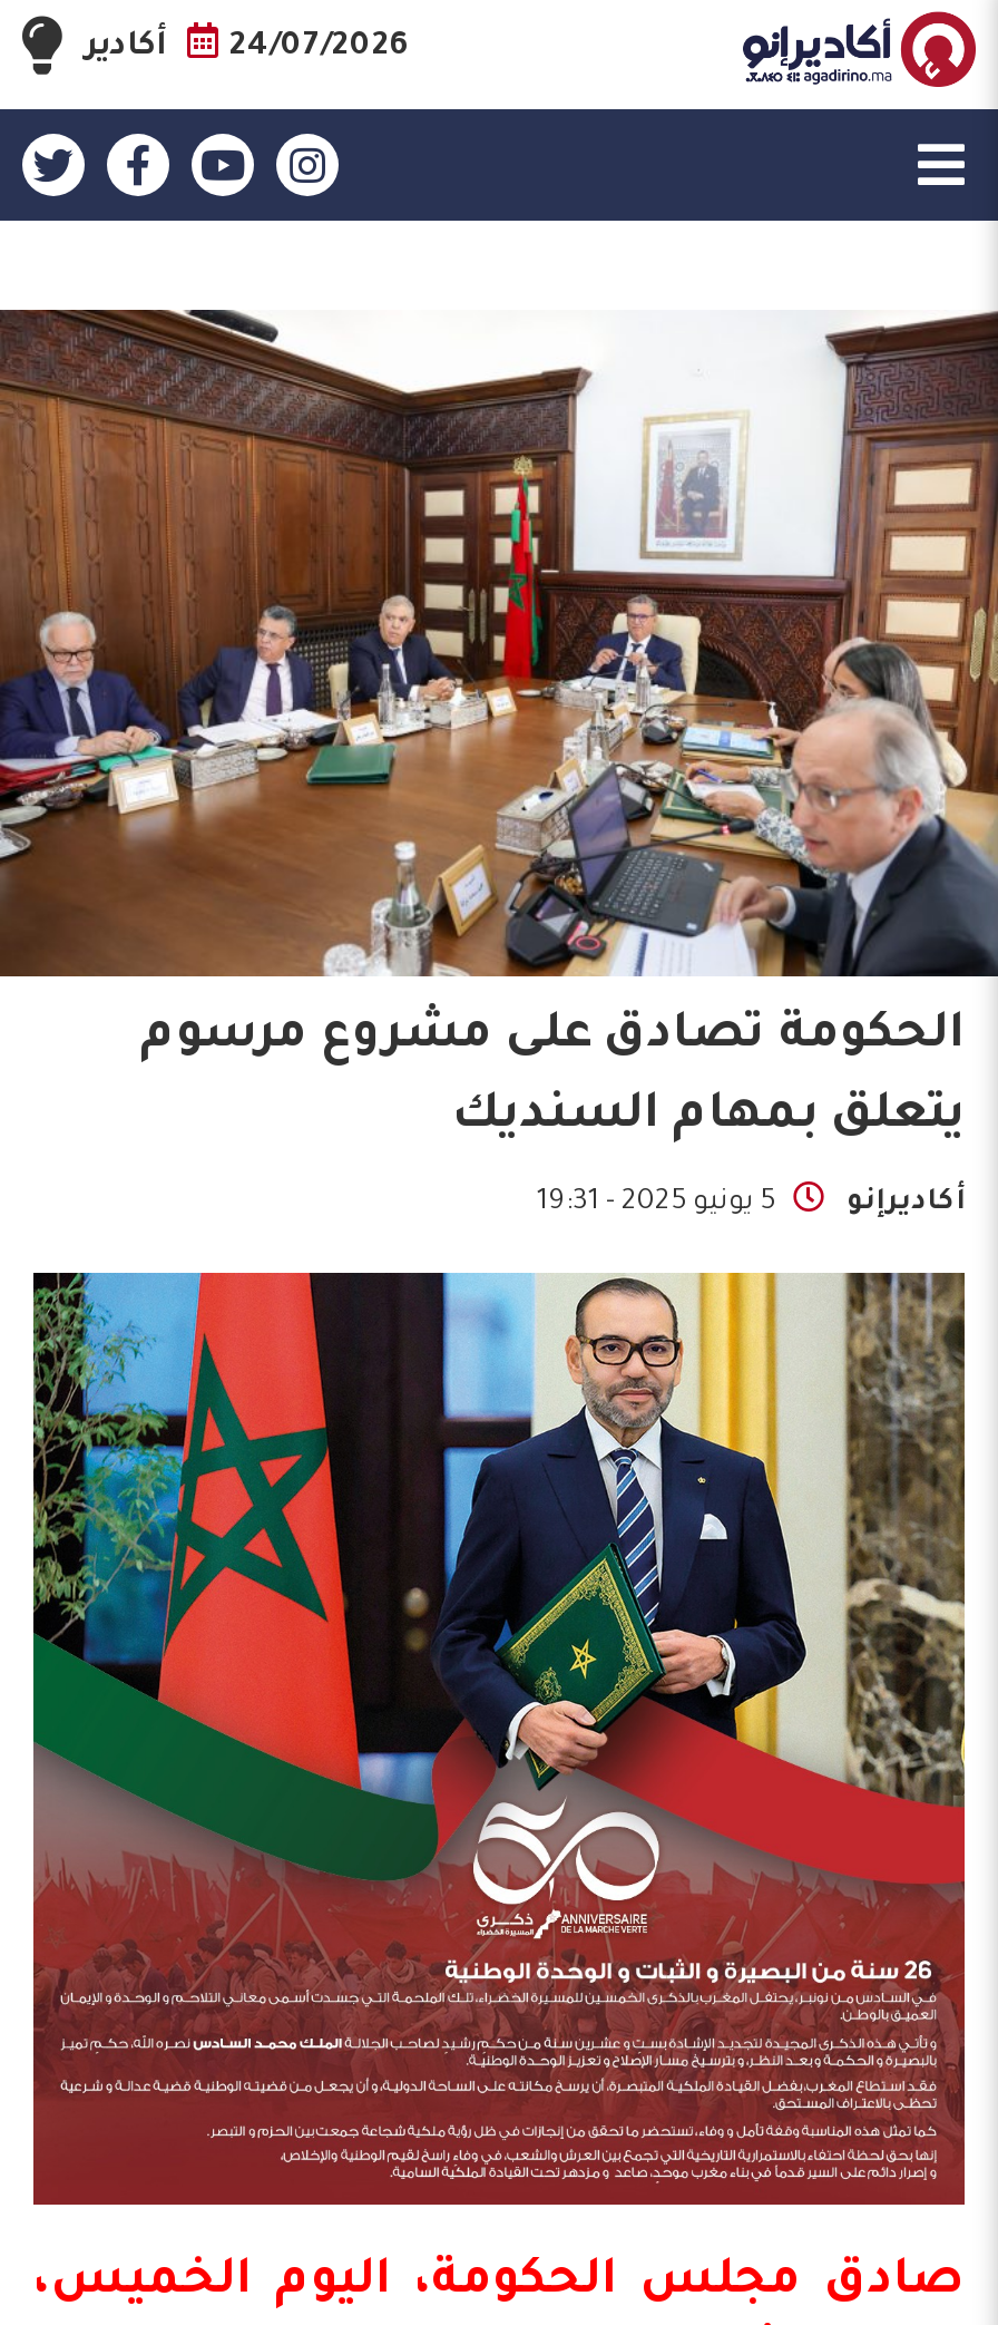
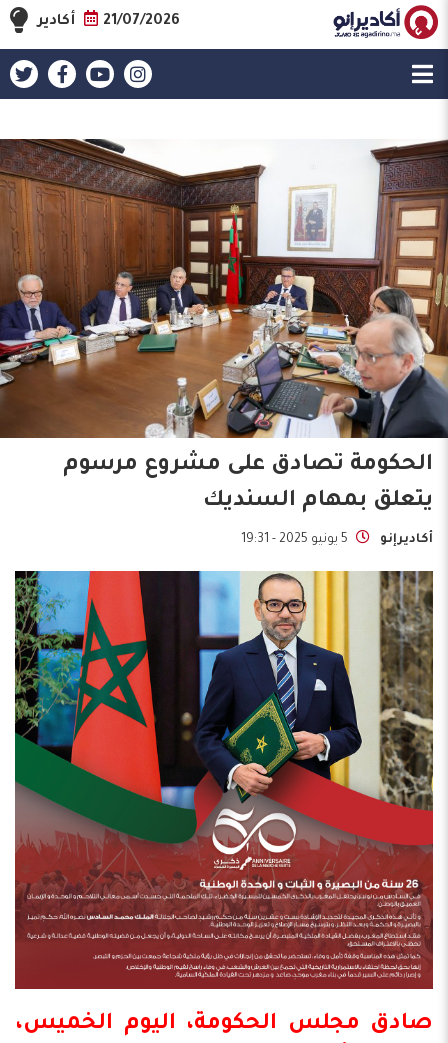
[229,31,410,67] 24/07/2026 -> [103,14,180,30] 21/07/2026

